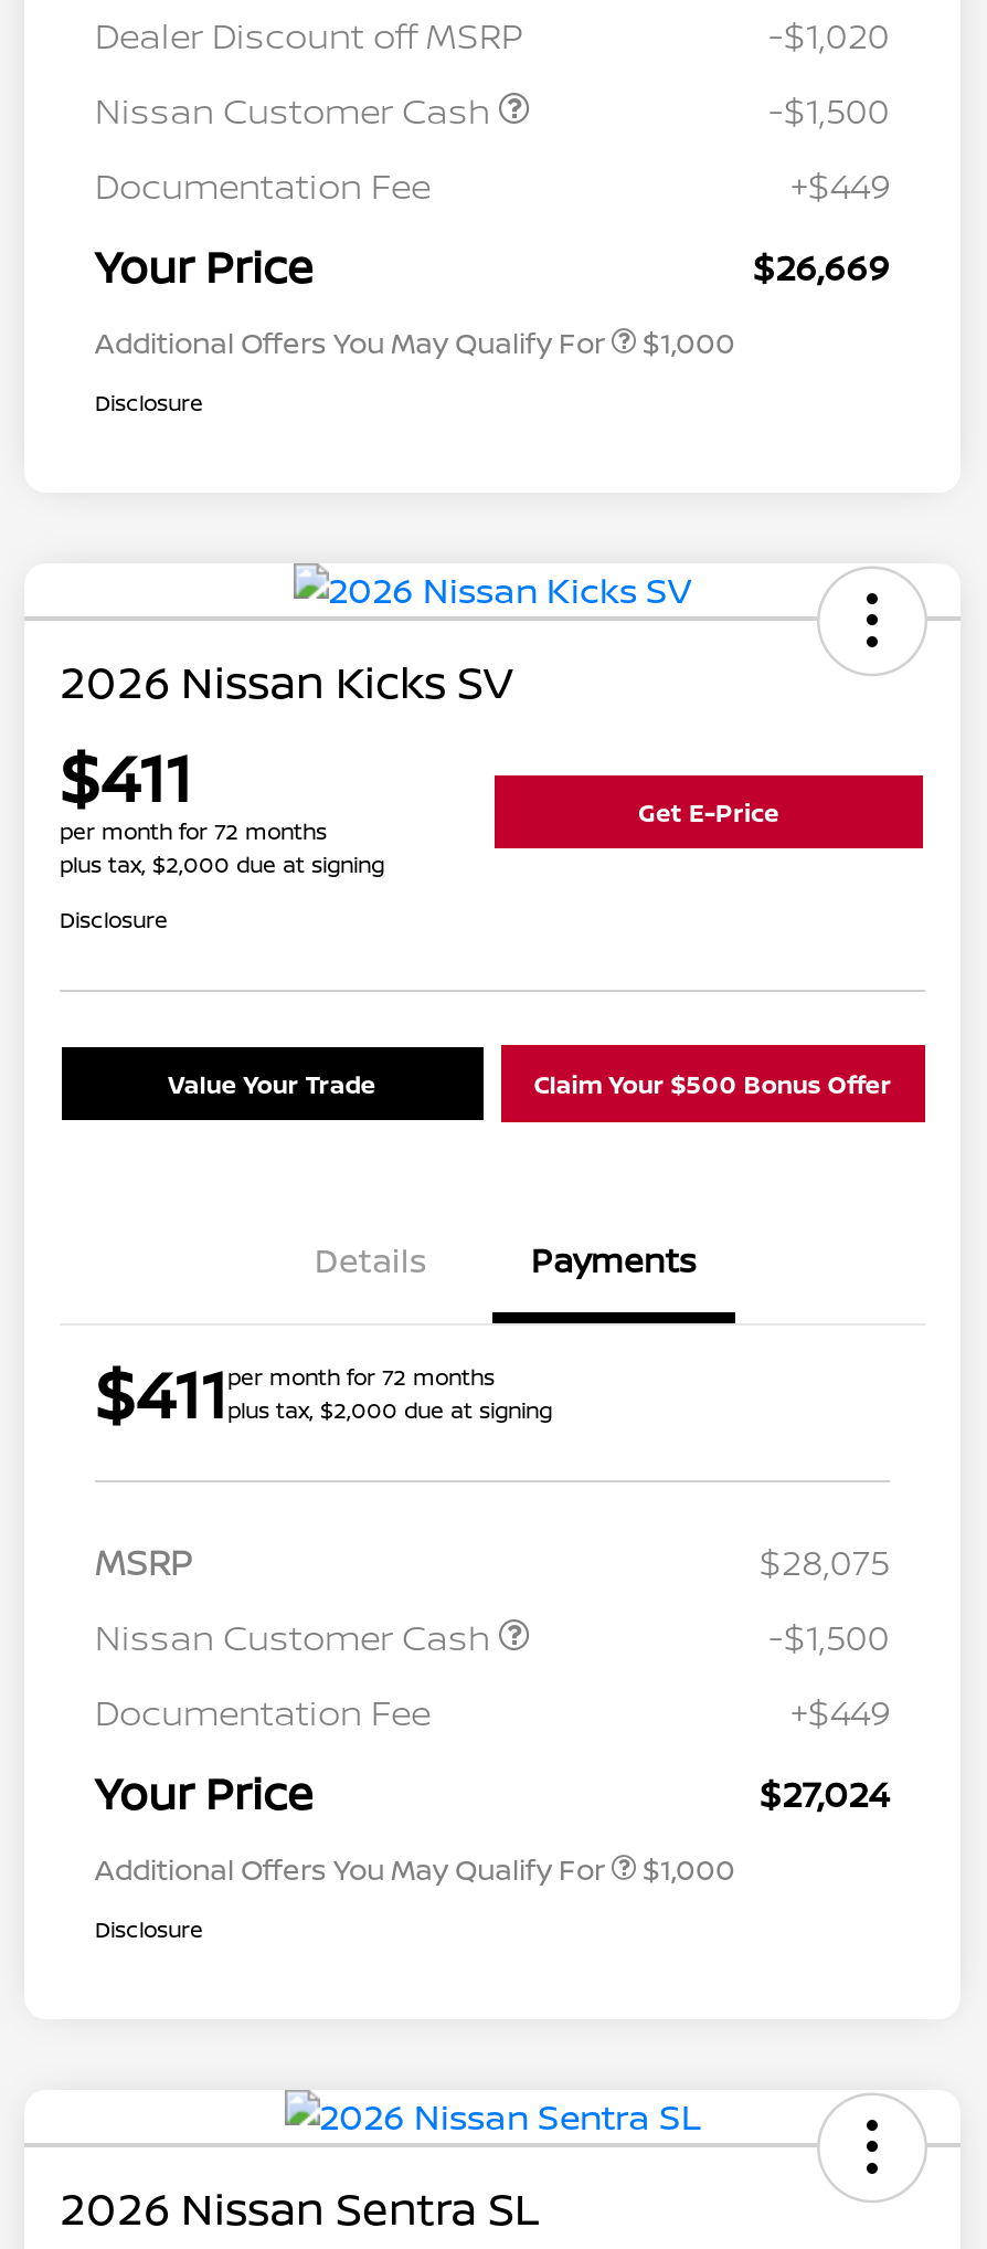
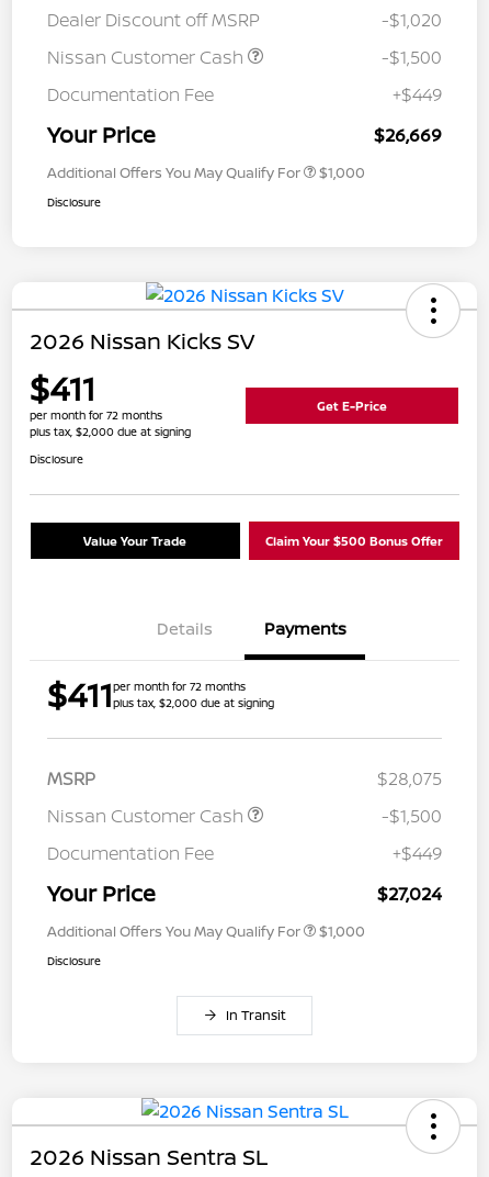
none -> [225,1006,286,1024] In Transit

